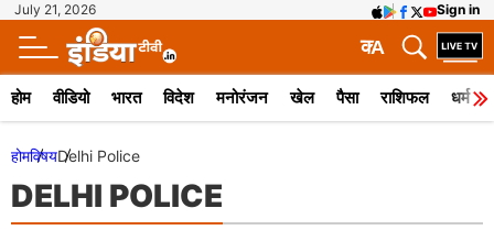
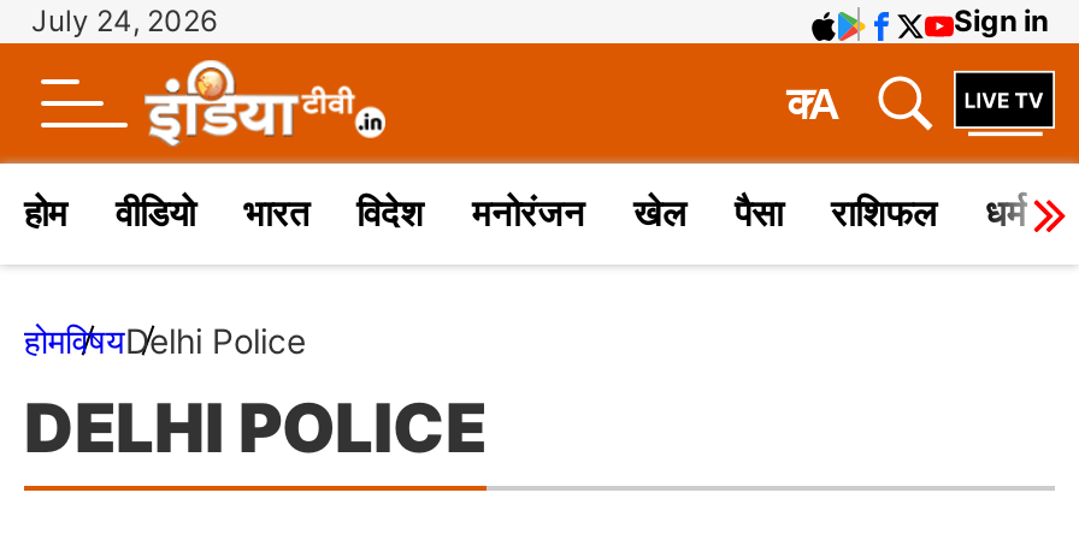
[14,1,96,18] July 21, 2026 -> [31,2,217,38] July 24, 2026

